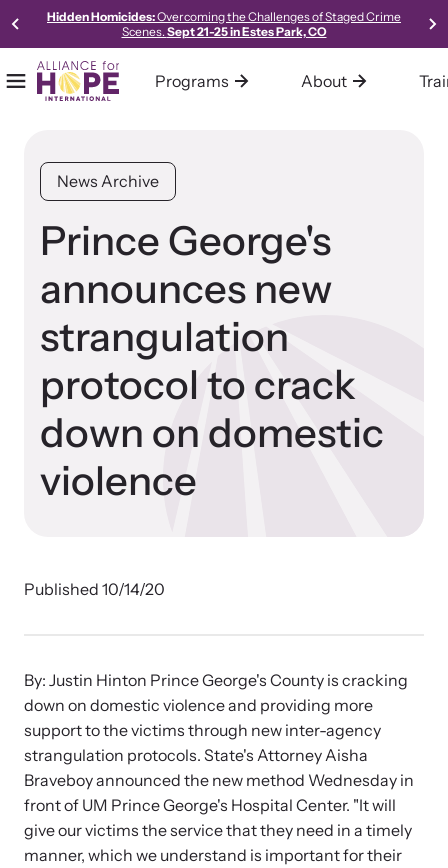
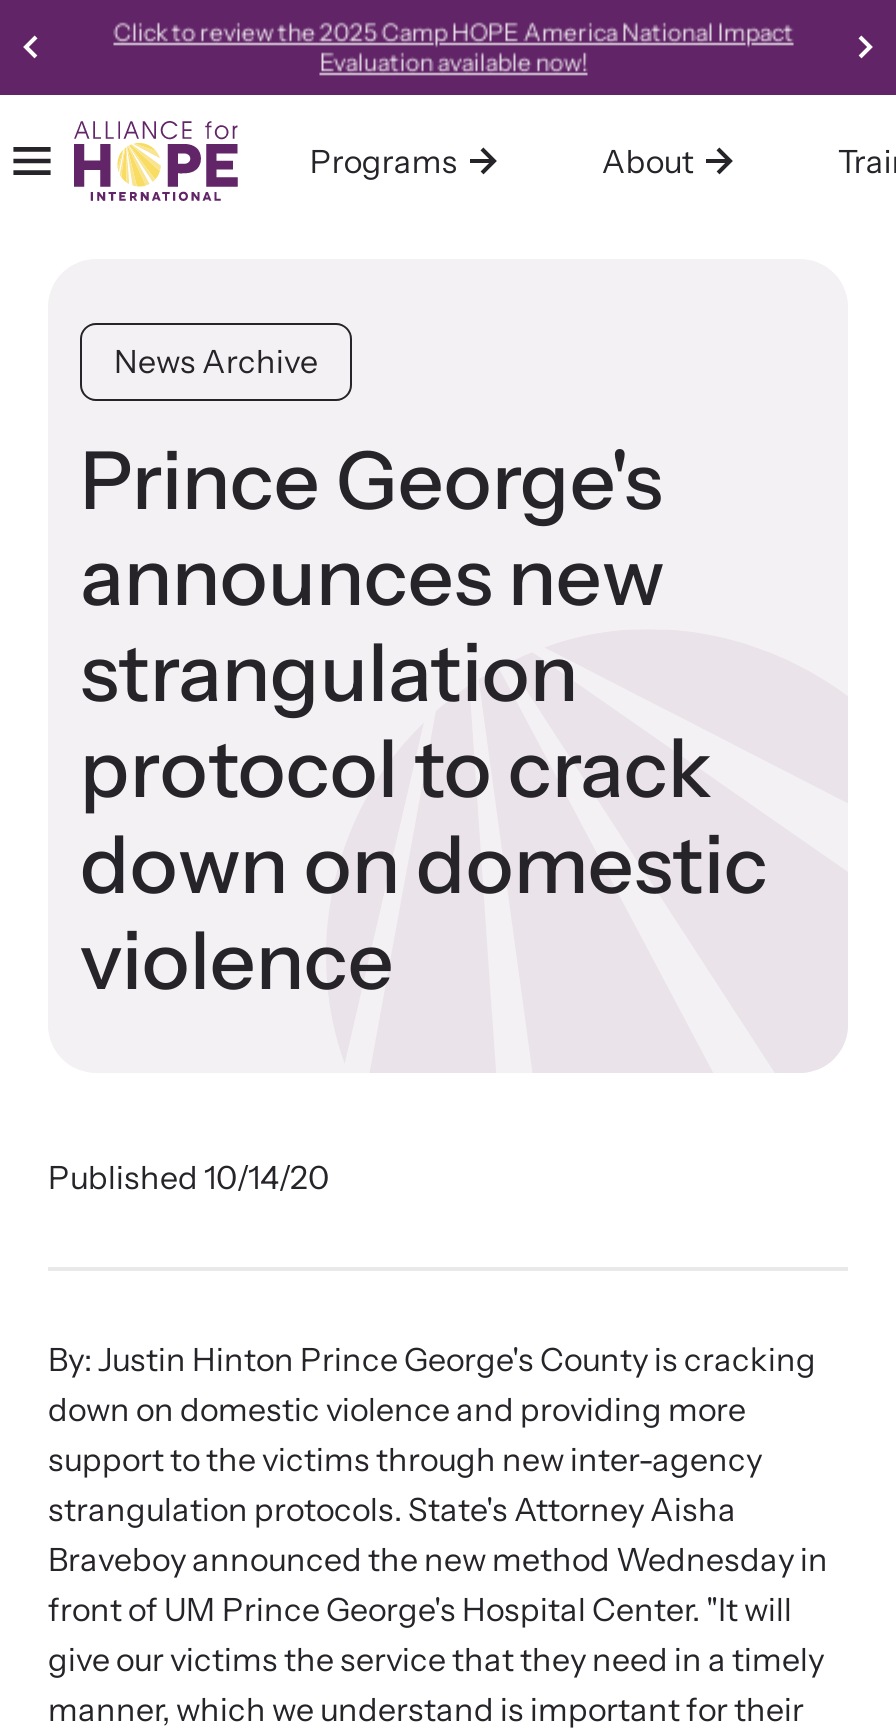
[47,9,401,39] Hidden Homicides:Overcoming the Challenges of Staged Crime | Scenes. Sept 21-25 in Estes Park, CO -> [108,17,788,77] Click to review the 2025 Camp HOPE America National Impact | Evaluation available now!

